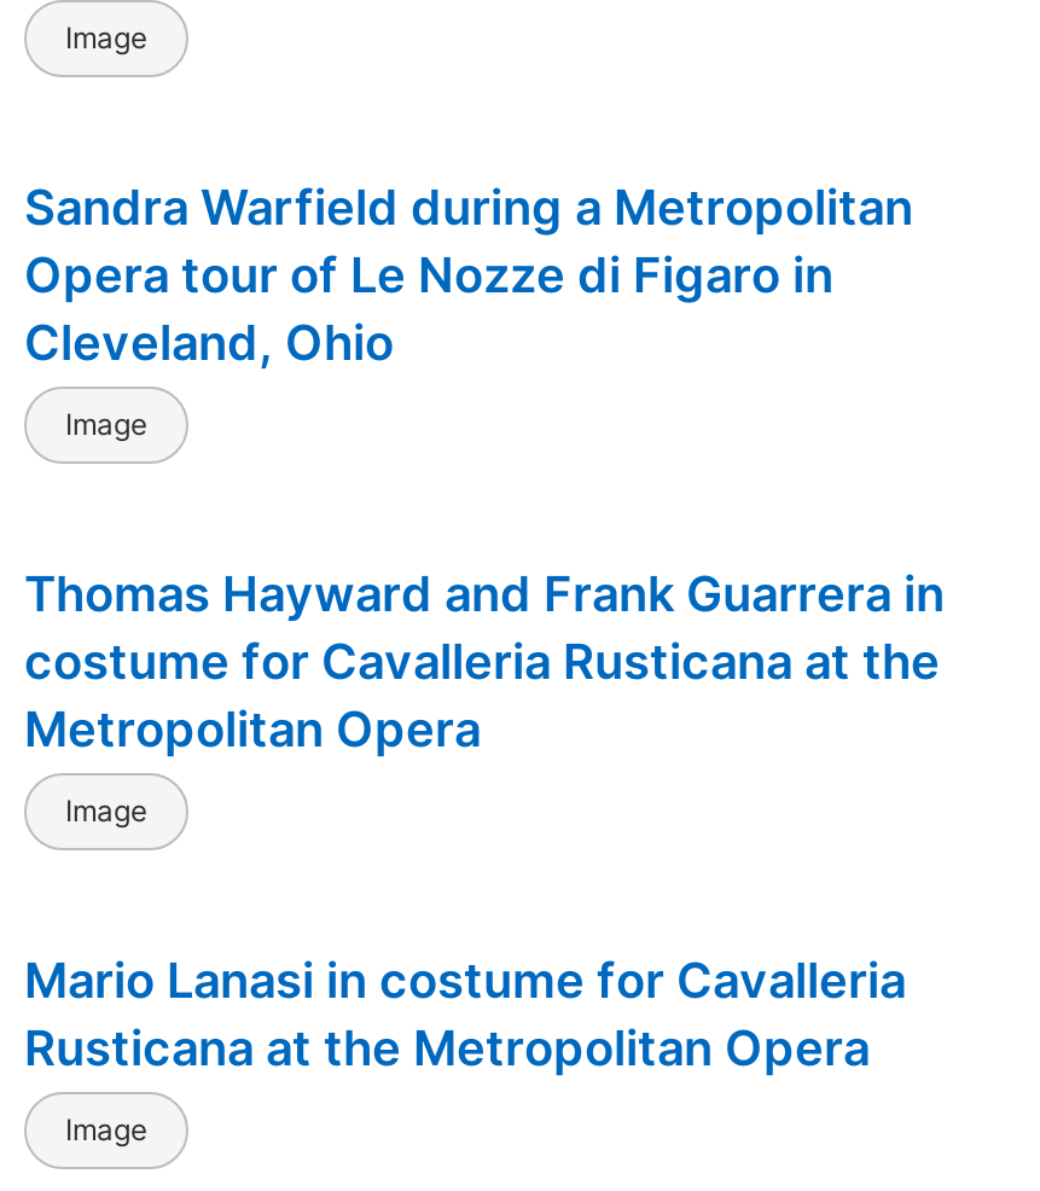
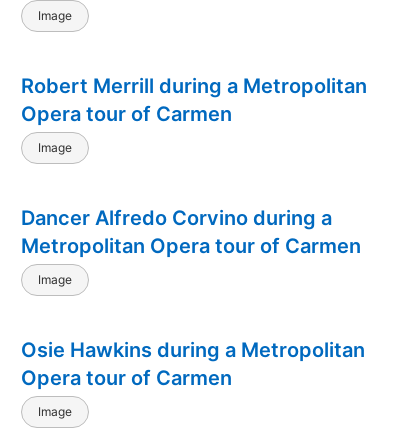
[24,179,913,372] Sandra Warfield during a Metropolitan | Opera tour of Le Nozze di Figaro in | Cleveland, Ohio -> [21,74,367,126] Robert Merrill during a Metropolitan | Opera tour of Carmen
[24,565,945,759] Thomas Hayward and Frank Guarrera in | costume for Cavalleria Rusticana at the | Metropolitan Opera -> [21,206,361,258] Dancer Alfredo Corvino during a | Metropolitan Opera tour of Carmen
[24,952,906,1077] Mario Lanasi in costume for Cavalleria | Rusticana at the Metropolitan Opera -> [21,338,365,390] Osie Hawkins during a Metropolitan | Opera tour of Carmen

